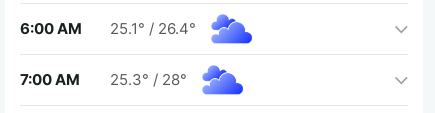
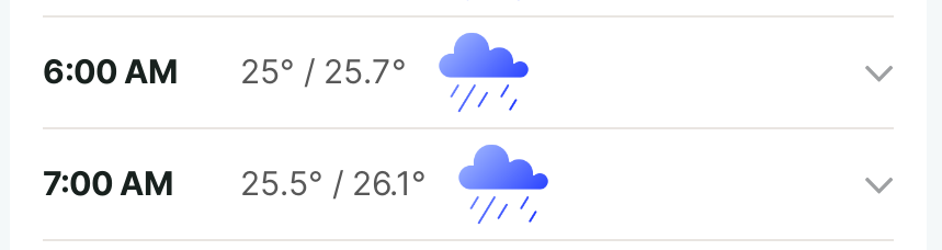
[20,11,253,45] [image] | 6:00 AM 25.1° / 26.4° -> [43,31,552,112] [image] | 6:00 AM 25° / 25.7°
[20,62,250,97] [image] | 7:00 AM 25.3° / 28° -> [43,143,552,224] [image] | 7:00 AM 25.5° / 26.1°

